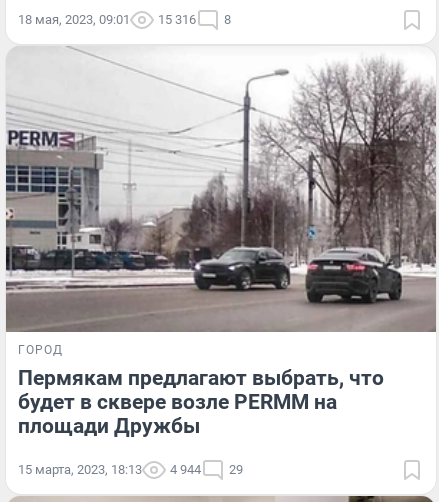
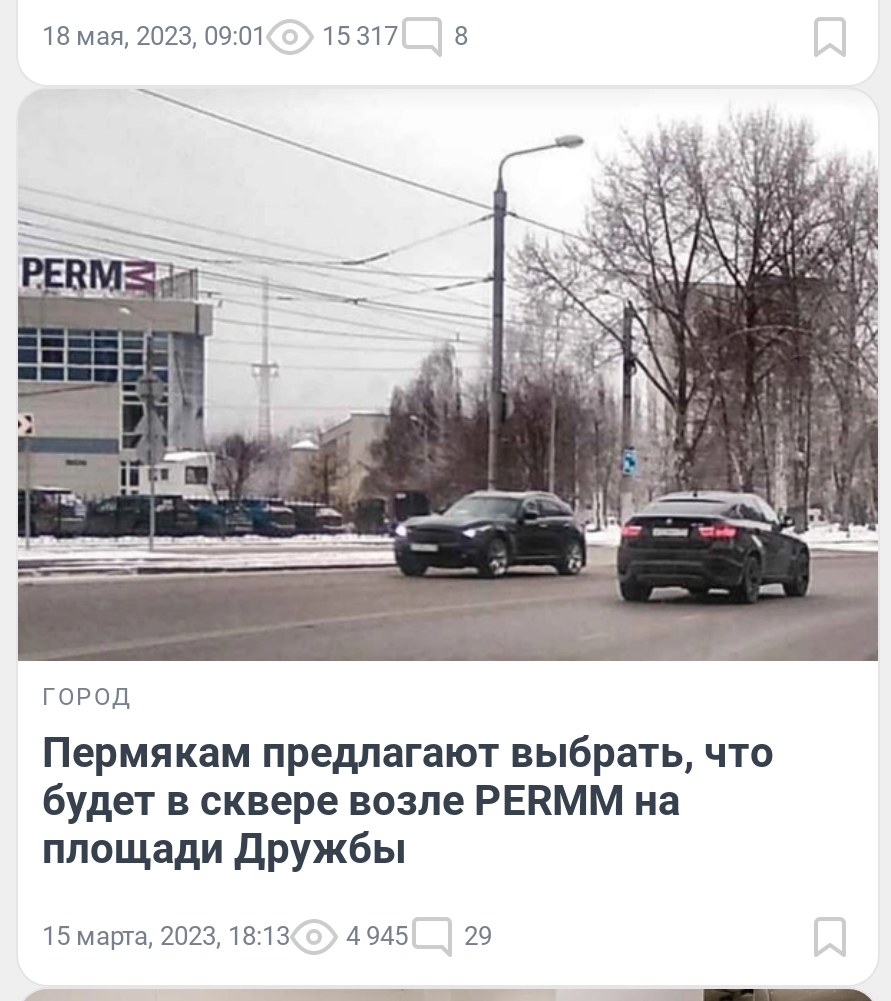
[18,11,231,26] 18 мая, 2023, 09:01 15 316 8 -> [42,20,468,50] 18 мая, 2023, 09:01 15 317 8
[18,462,243,477] 15 марта, 2023, 18:13 4 944 29 -> [42,921,492,951] 15 марта, 2023, 18:13 4 945 29

